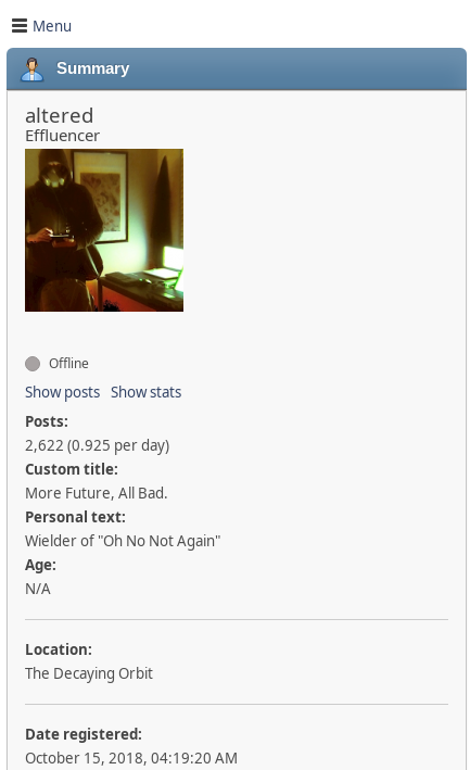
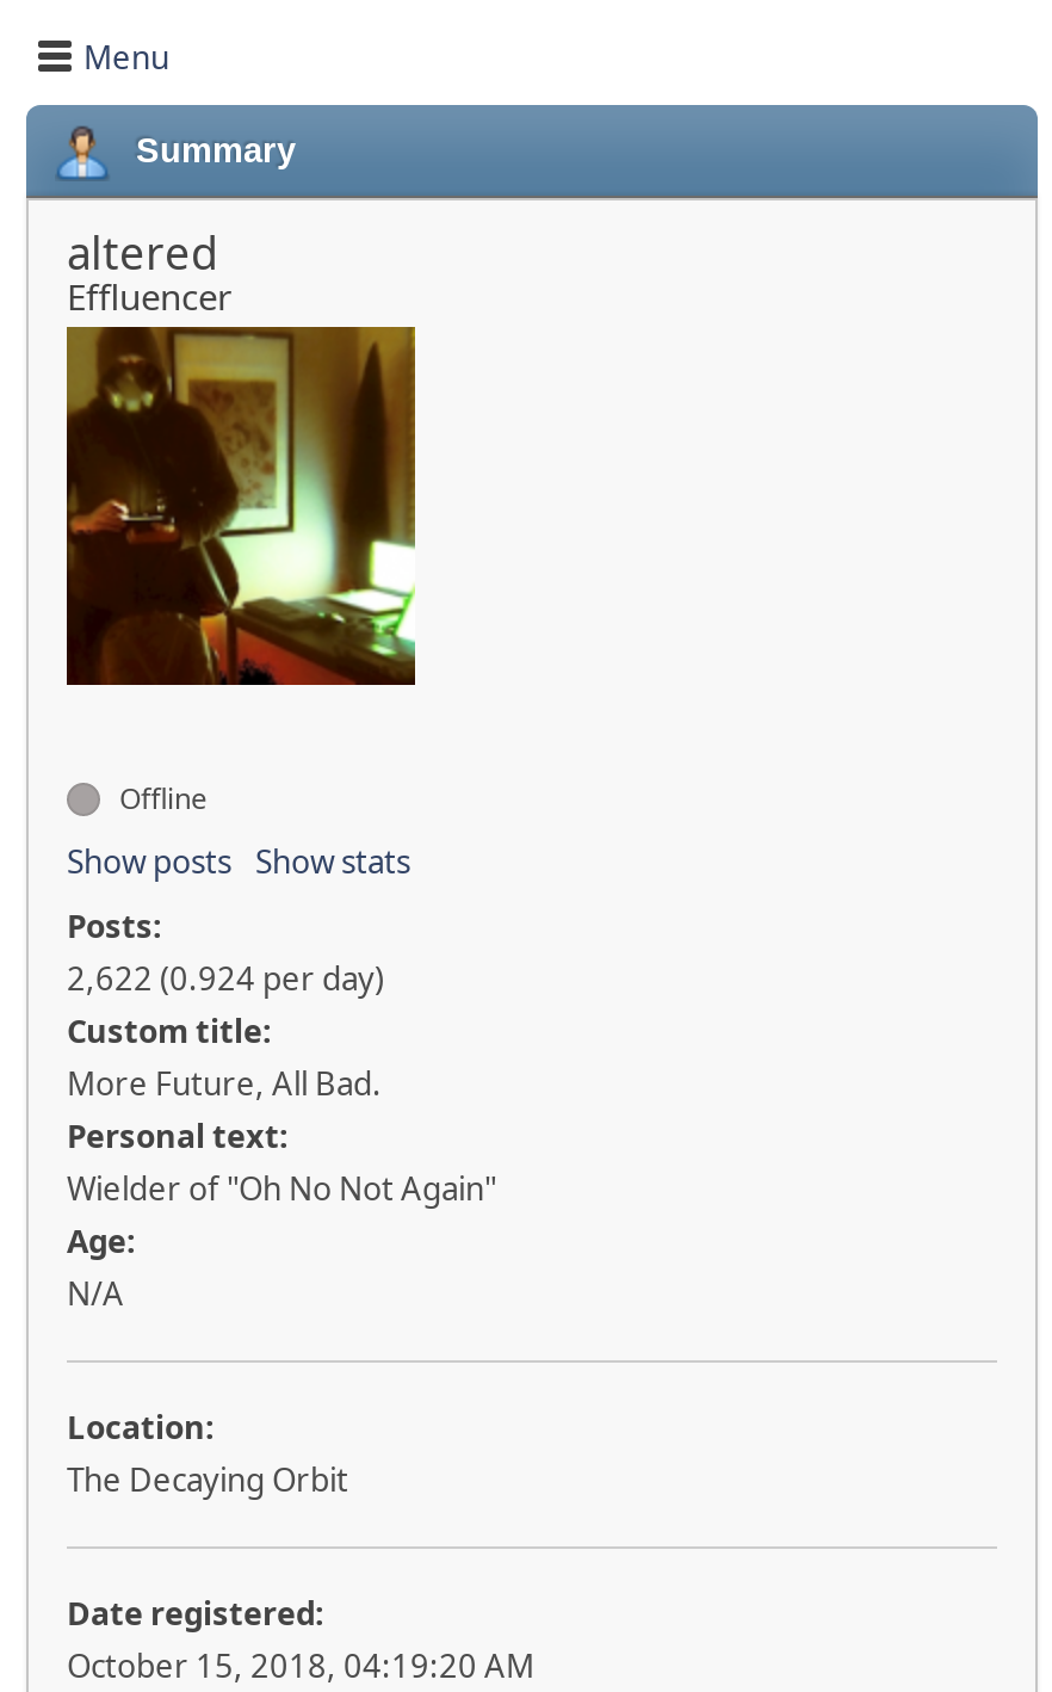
[25,436,169,455] 2,622 (0.925 per day) -> [67,957,384,1000] 2,622 (0.924 per day)

